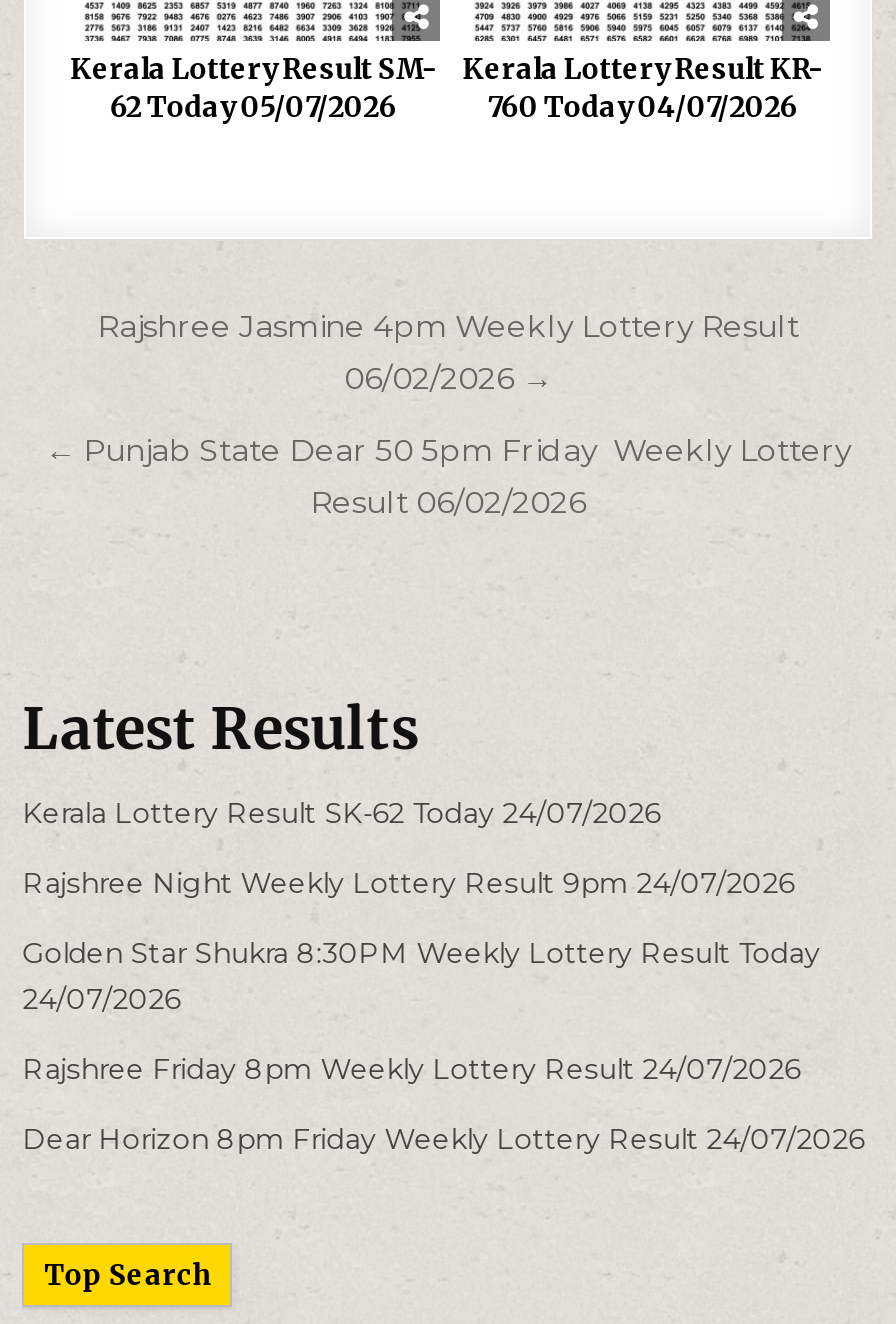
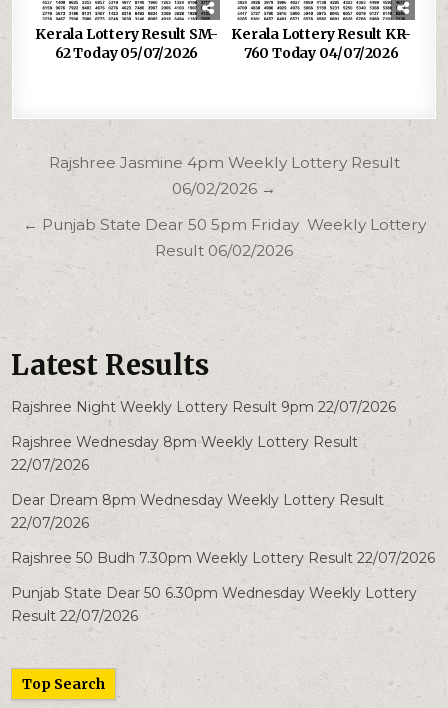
[22,796,660,832] Kerala Lottery Result SK-62 Today 24/07/2026 -> [11,398,396,416] Rajshree Night Weekly Lottery Result 9pm 22/07/2026
[22,866,794,902] Rajshree Night Weekly Lottery Result 9pm 24/07/2026 -> [11,433,358,474] Rajshree Wednesday 8pm Weekly Lottery Result | 22/07/2026
[22,936,820,1018] Golden Star Shukra 8:30PM Weekly Lottery Result Today | 24/07/2026 -> [11,491,384,532] Dear Dream 8pm Wednesday Weekly Lottery Result | 22/07/2026
[22,1052,800,1088] Rajshree Friday 8pm Weekly Lottery Result 24/07/2026 -> [11,549,435,567] Rajshree 50 Budh 7.30pm Weekly Lottery Result 22/07/2026
[22,1122,864,1158] Dear Horizon 8pm Friday Weekly Lottery Result 24/07/2026 -> [11,584,417,625] Punjab State Dear 50 6.30pm Wednesday Weekly Lottery | Result 22/07/2026

